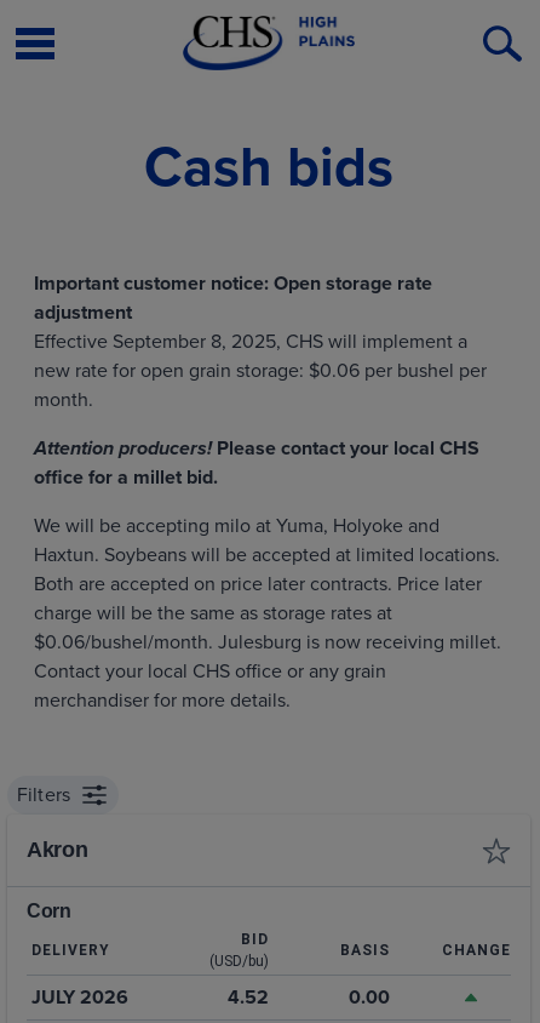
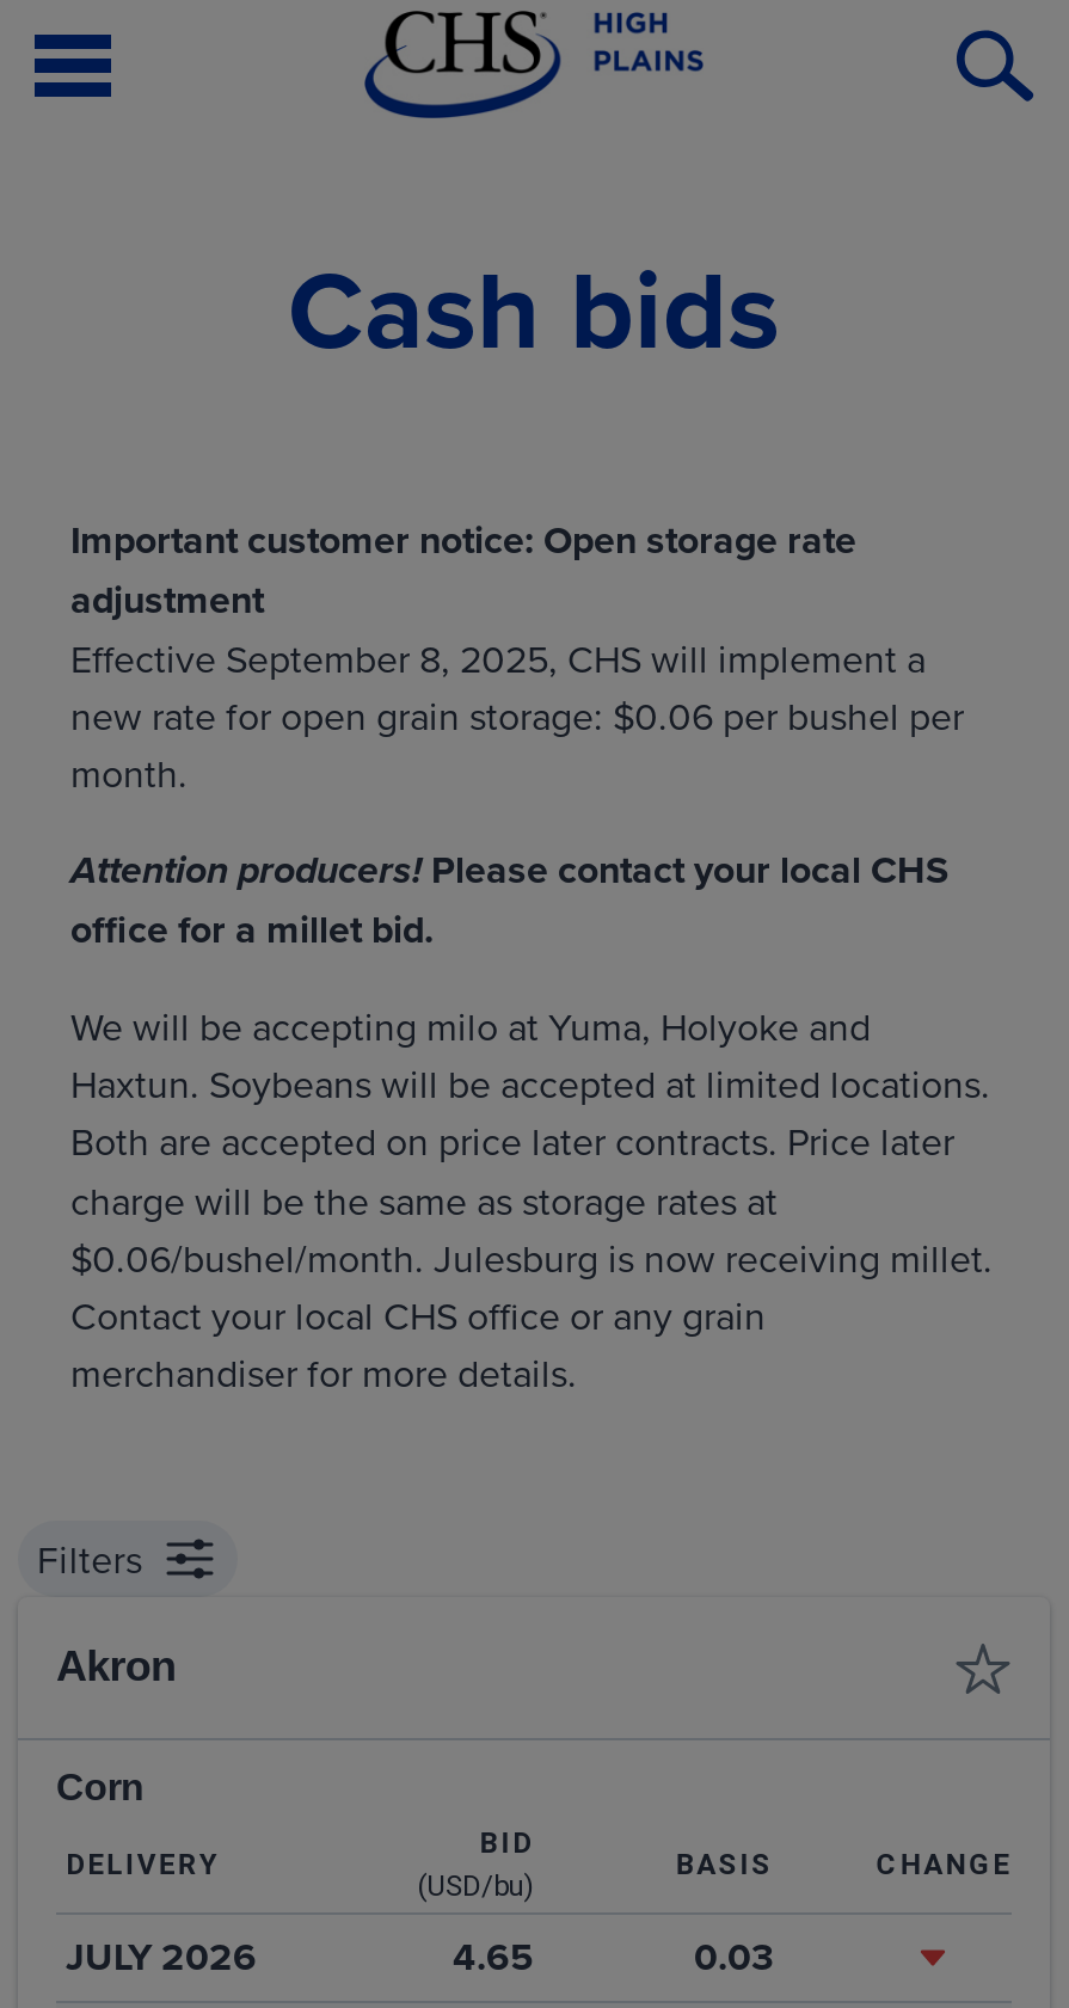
[228,983,269,1011] 4.52 -> [453,1929,534,1984] 4.65
[349,983,390,1011] 0.00 -> [694,1929,773,1984] 0.03

